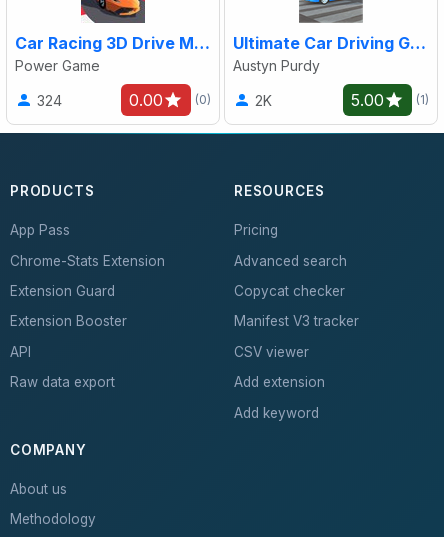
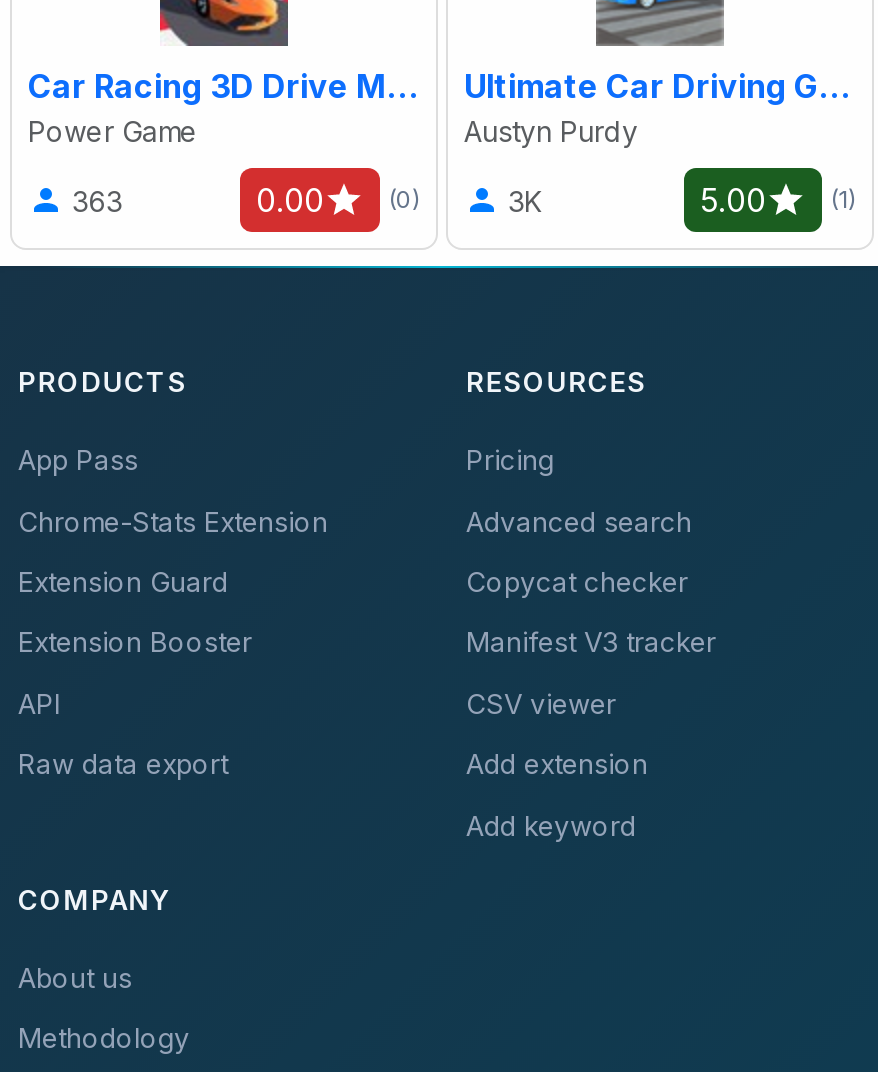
[37,92,62,109] 324 -> [72,184,122,218] 363
[255,92,272,109] 2K -> [508,184,542,218] 3K

